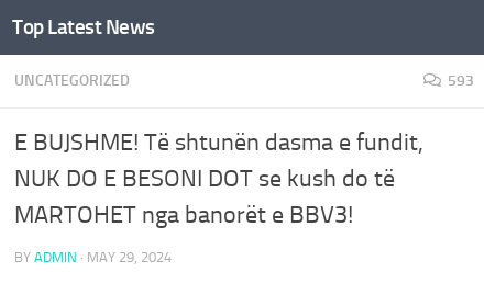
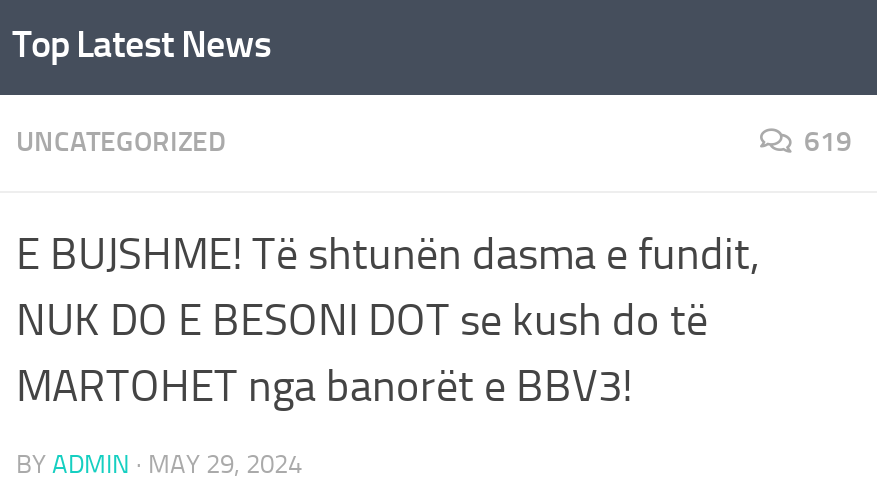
[448,71,474,90] 593 -> [804,125,852,159] 619

